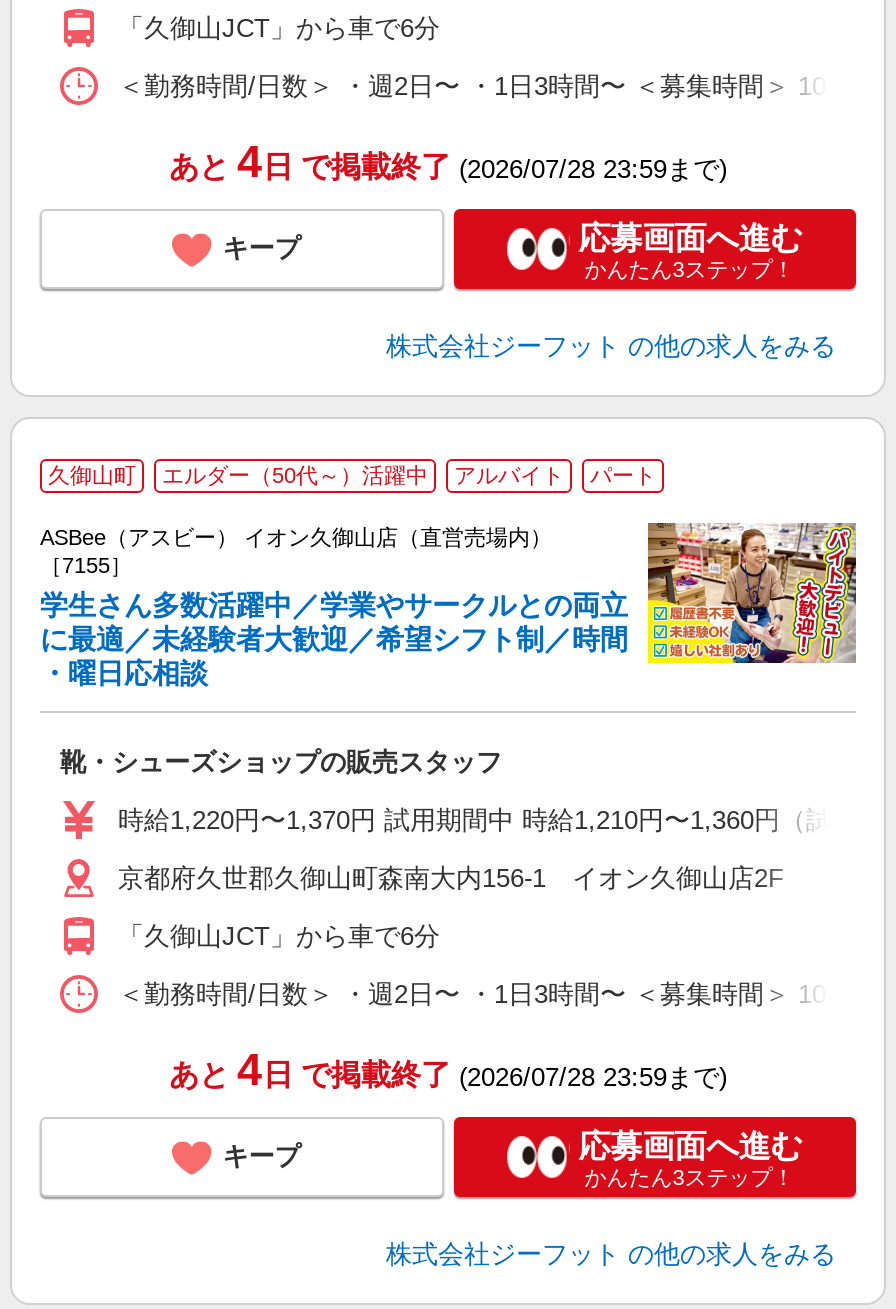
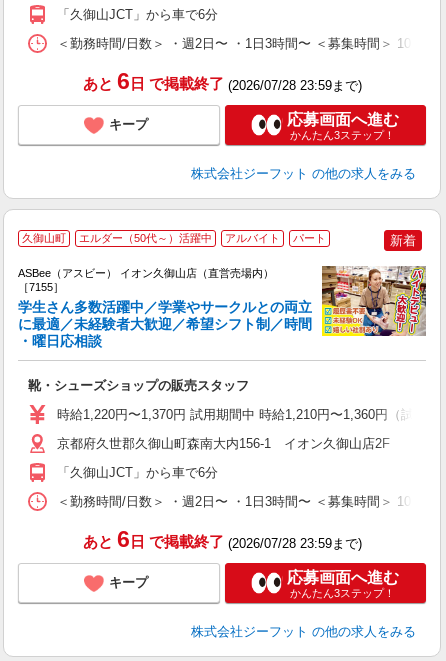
[169,137,727,187] あと 4日 で掲載終了(2026/07/28 23:59まで) -> [82,69,361,94] あと 6日 で掲載終了(2026/07/28 23:59まで)
none -> [390,233,416,248] 新着
[169,1045,727,1095] あと 4日 で掲載終了(2026/07/28 23:59まで) -> [82,527,361,552] あと 6日 で掲載終了(2026/07/28 23:59まで)

